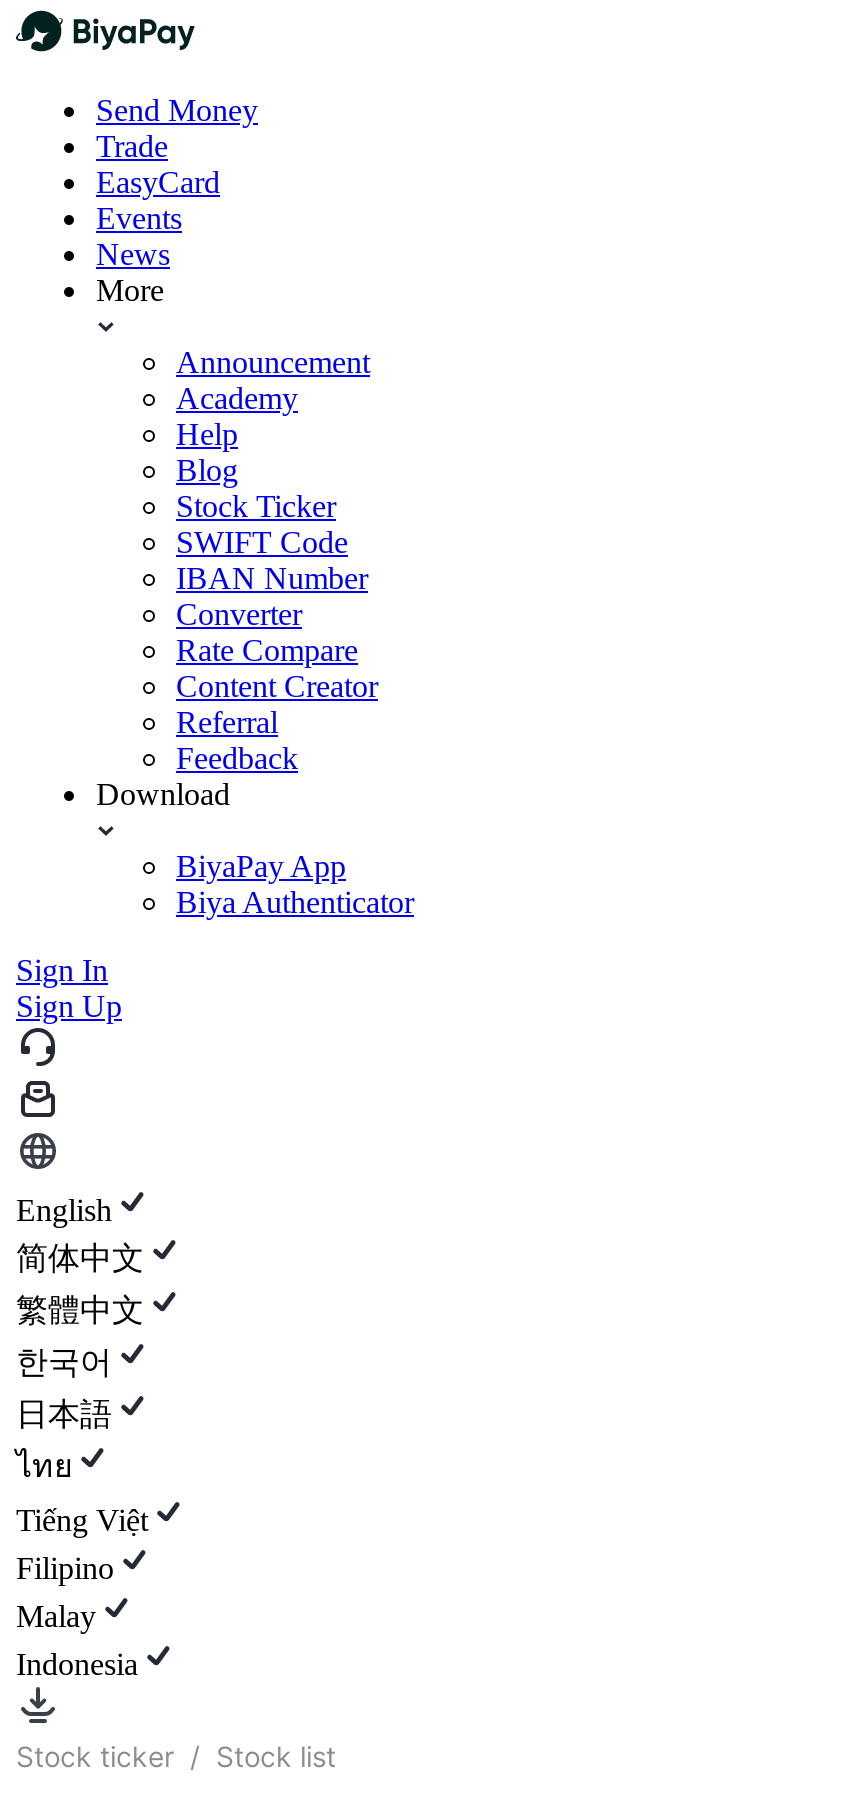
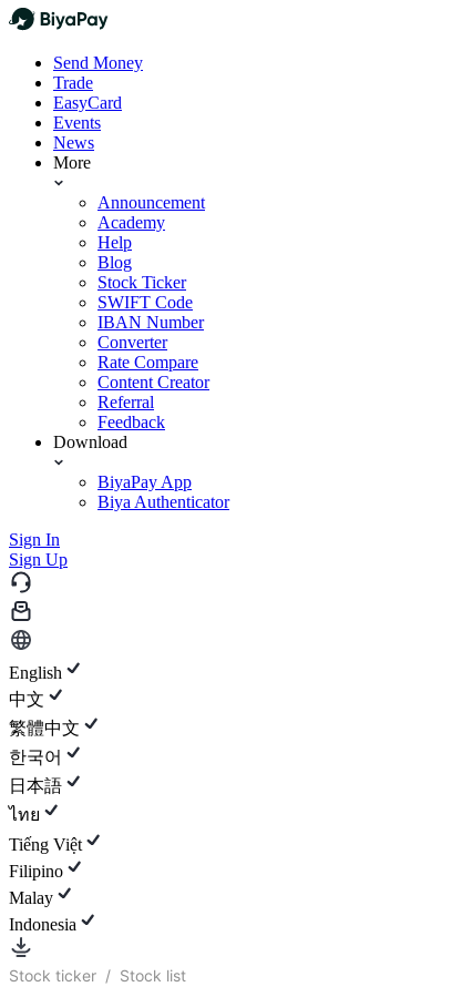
[16,1241,144,1275] 简体中文 -> [9,690,44,709] 中文

